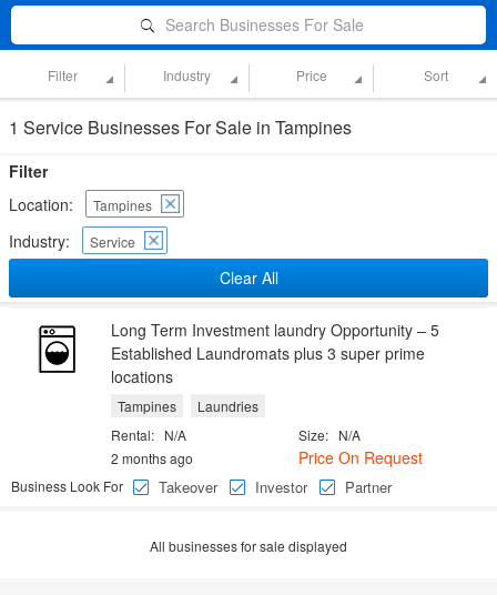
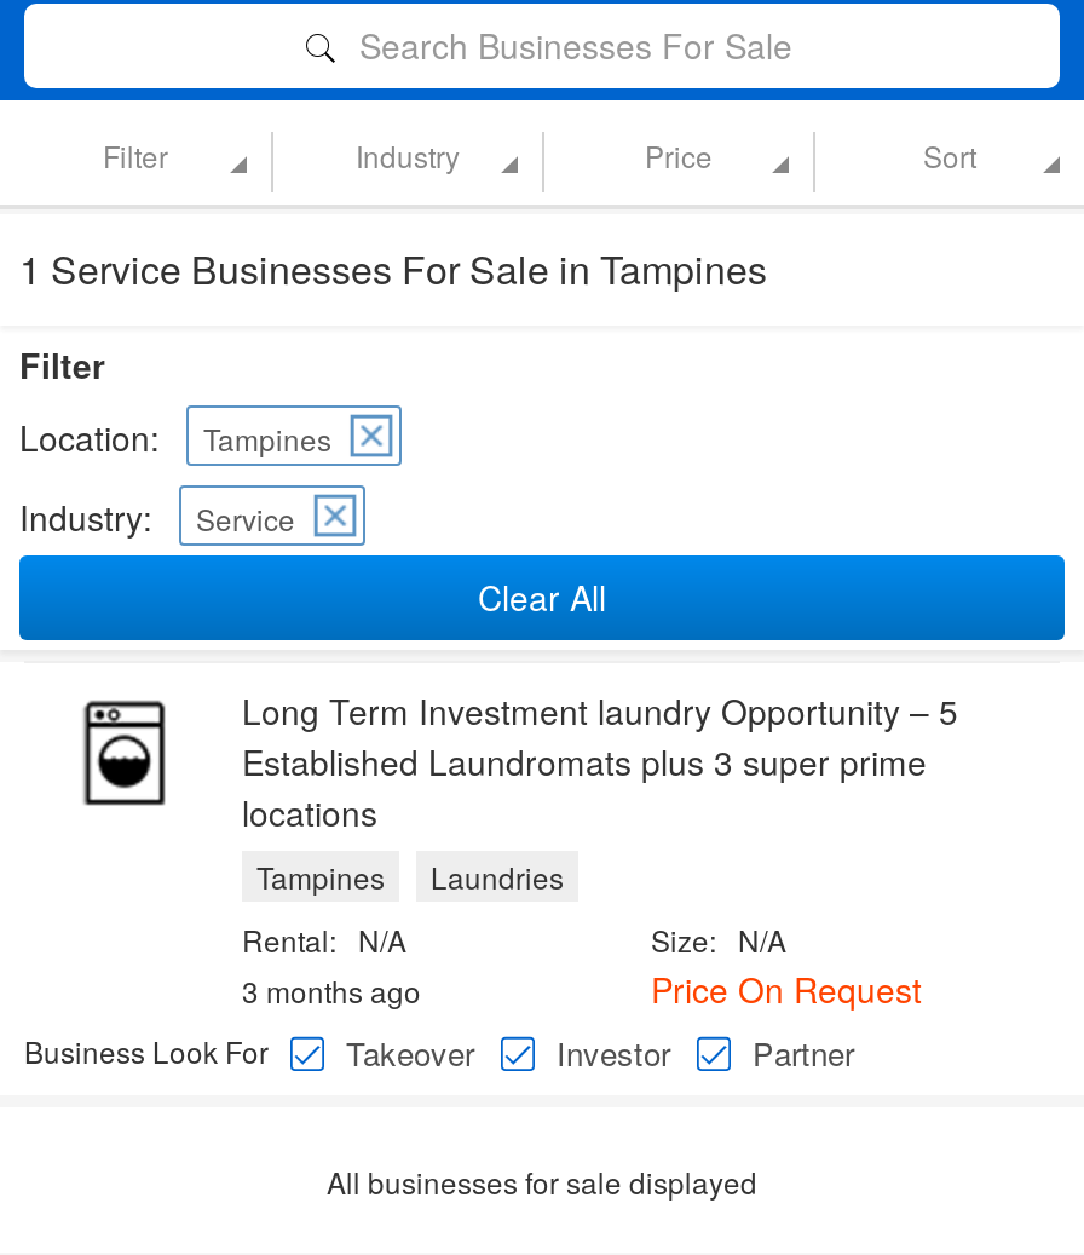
[111,448,193,467] 2 months ago -> [242,969,421,1011] 3 months ago

